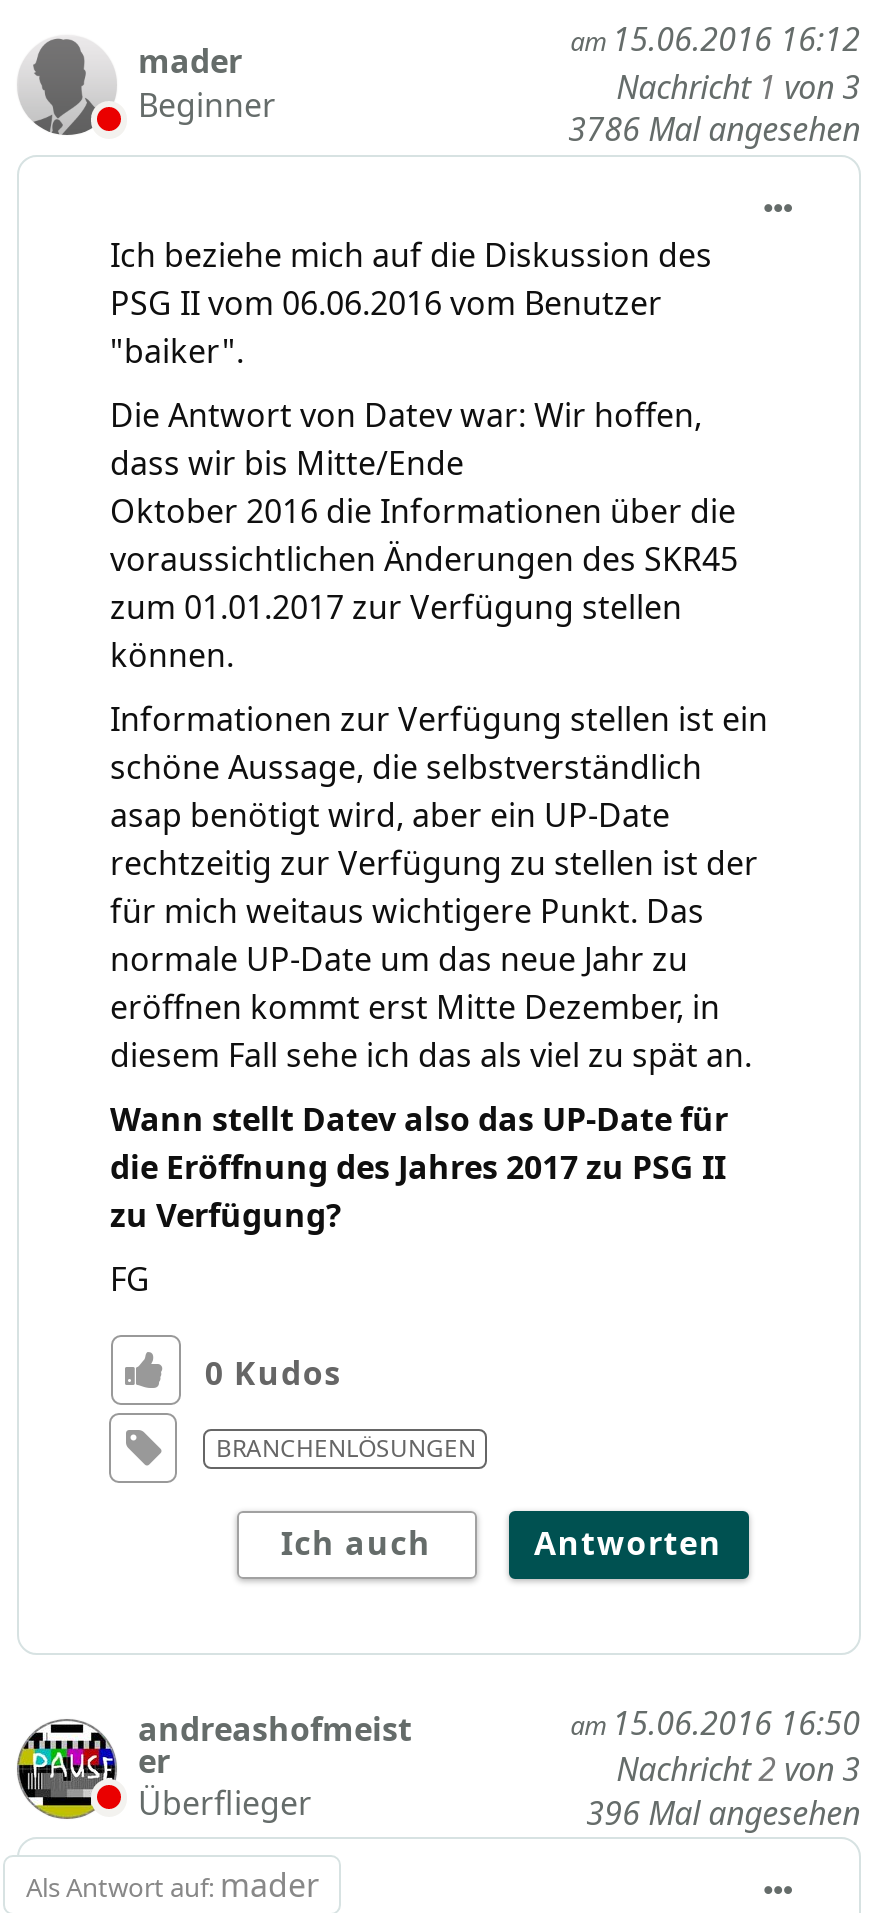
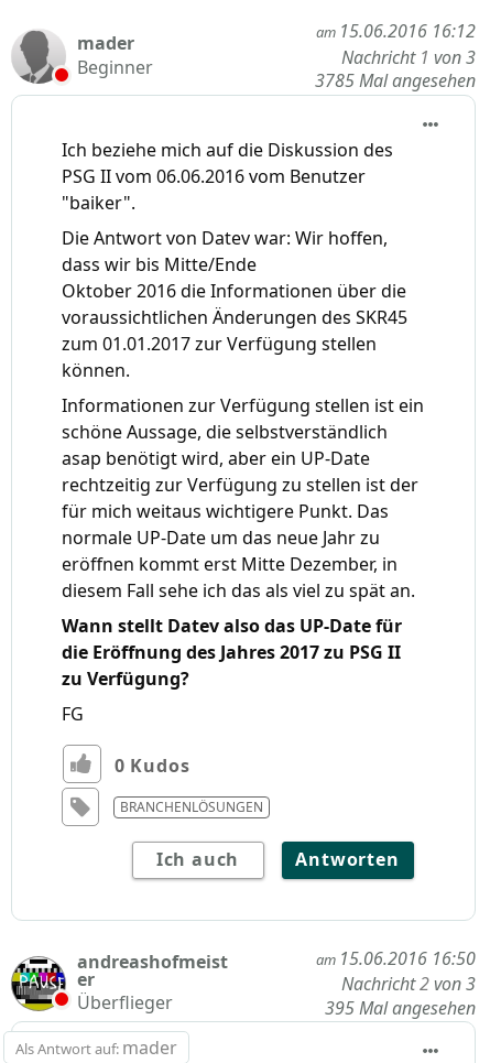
[568,107,860,151] 3786 Mal angesehen -> [314,69,475,93] 3785 Mal angesehen
[586,1791,860,1835] 396 Mal angesehen -> [324,996,475,1020] 395 Mal angesehen

